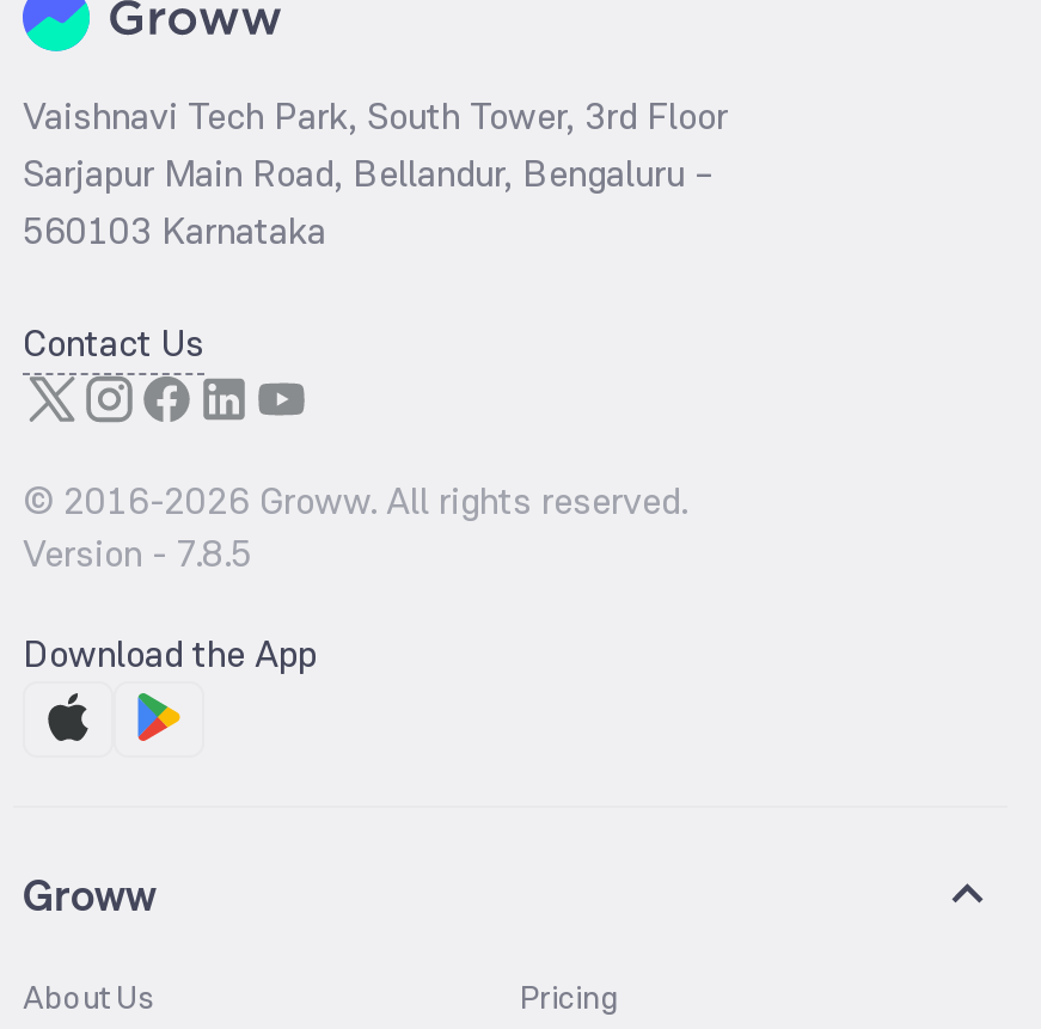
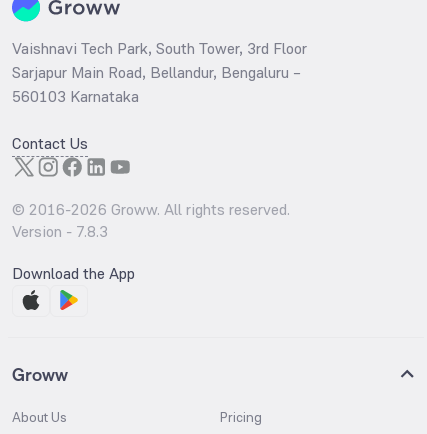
[23,528,252,578] Version - 7.8.5 -> [12,221,108,242] Version - 7.8.3

